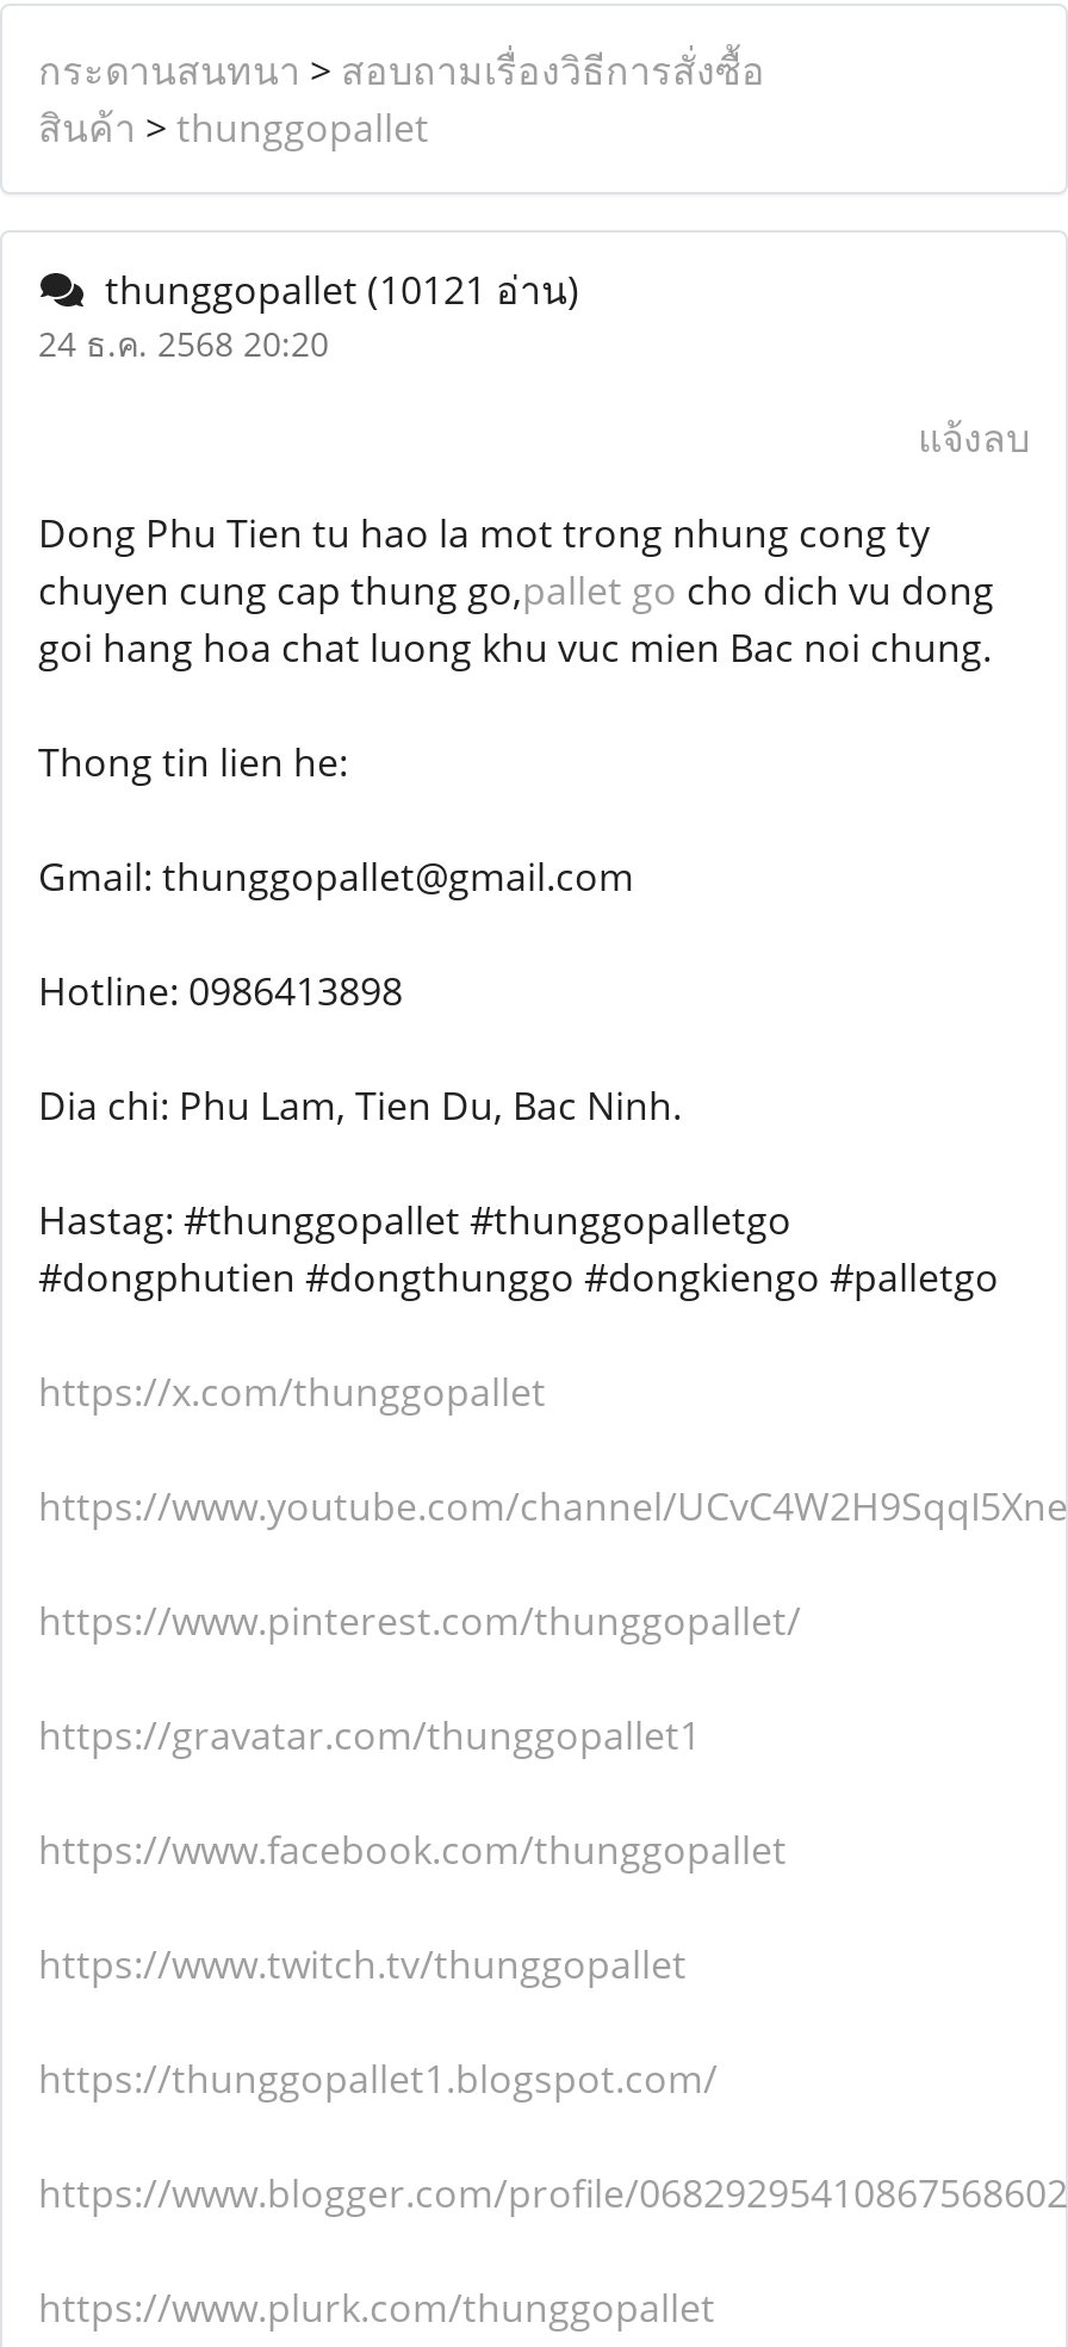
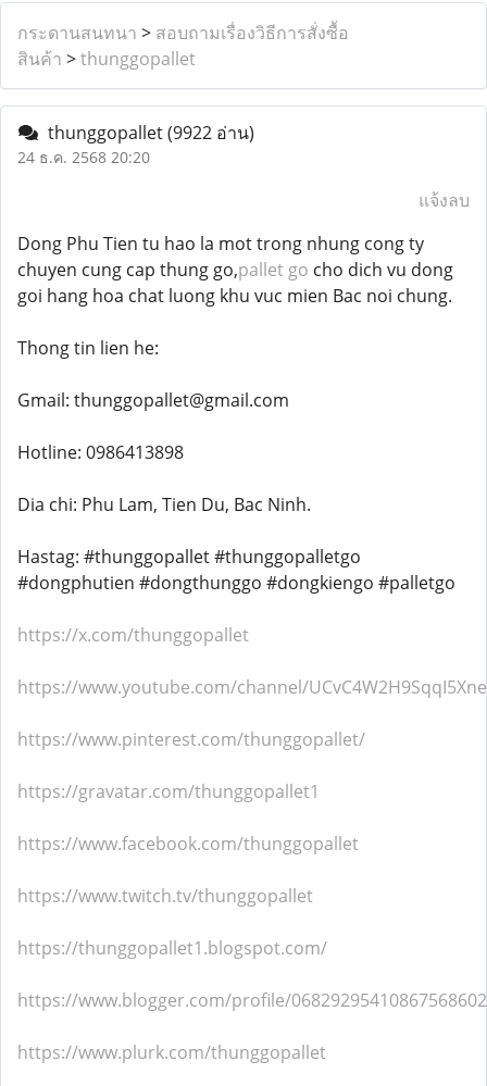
[86,264,579,316] thunggopallet (10121 อ่าน) -> [39,121,254,145] thunggopallet (9922 อ่าน)

